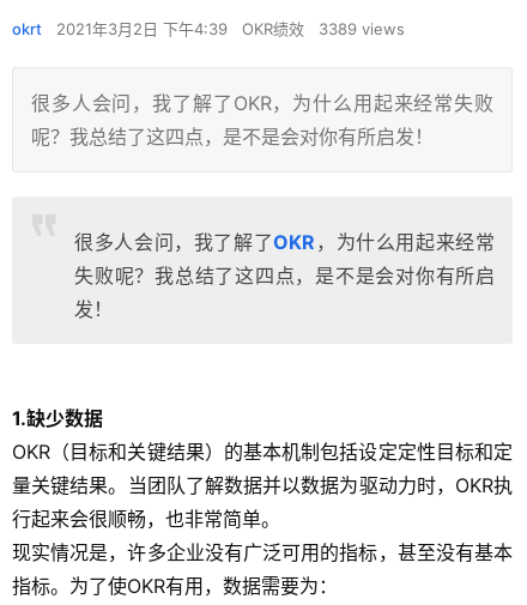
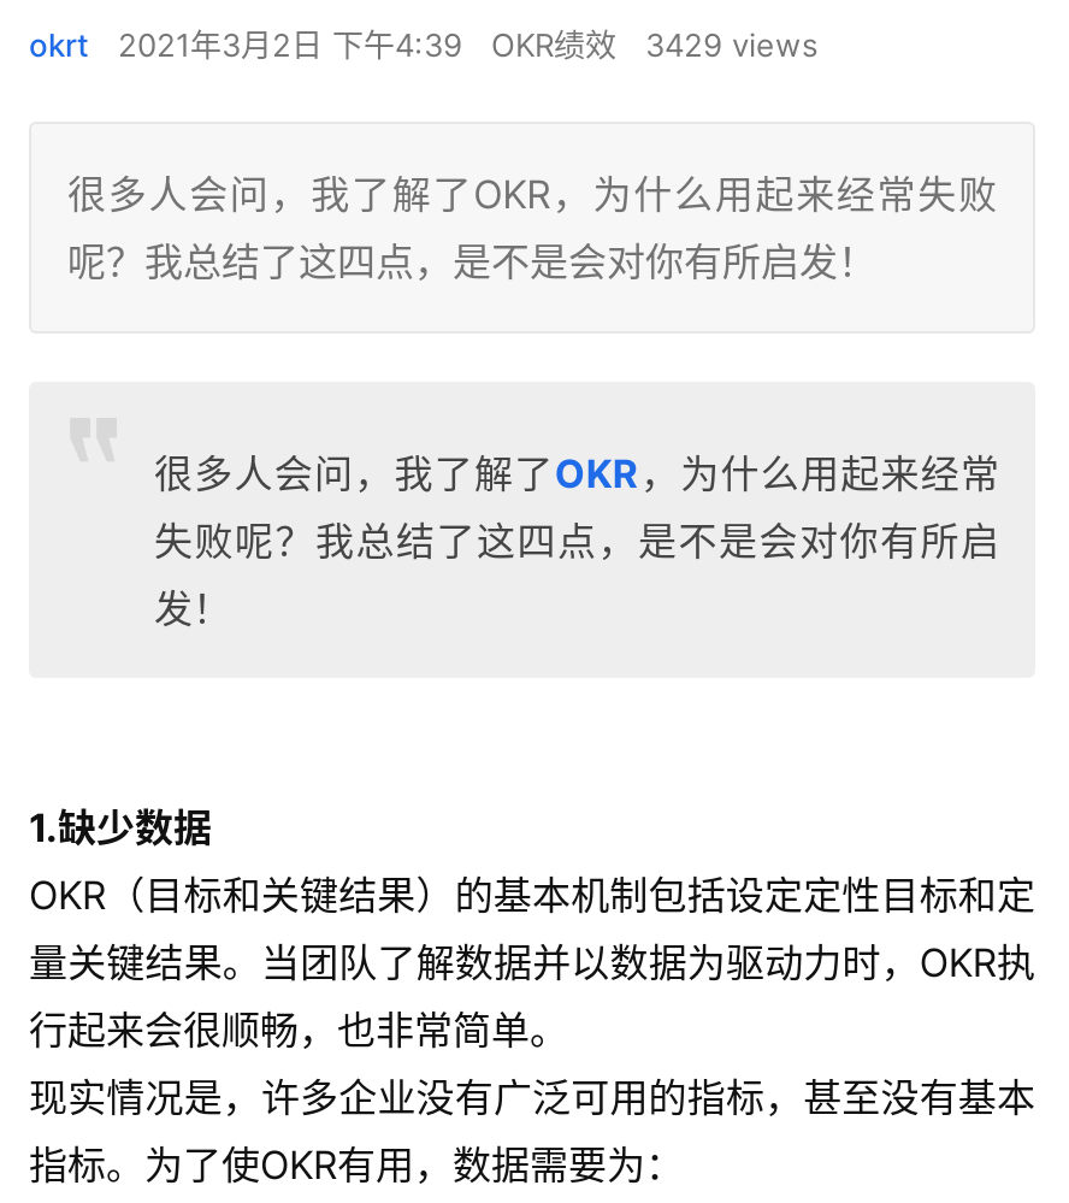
[12,19,405,39] okrt 2021年3月2日 下午4:39 OKR绩效 3389 views -> [29,26,819,64] okrt 2021年3月2日 下午4:39 OKR绩效 3429 views

